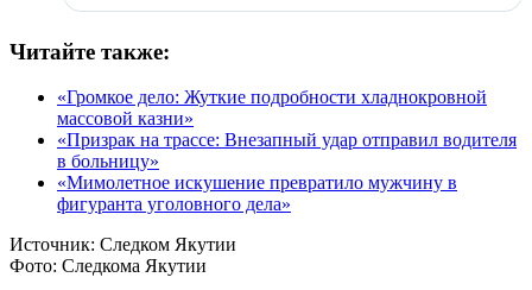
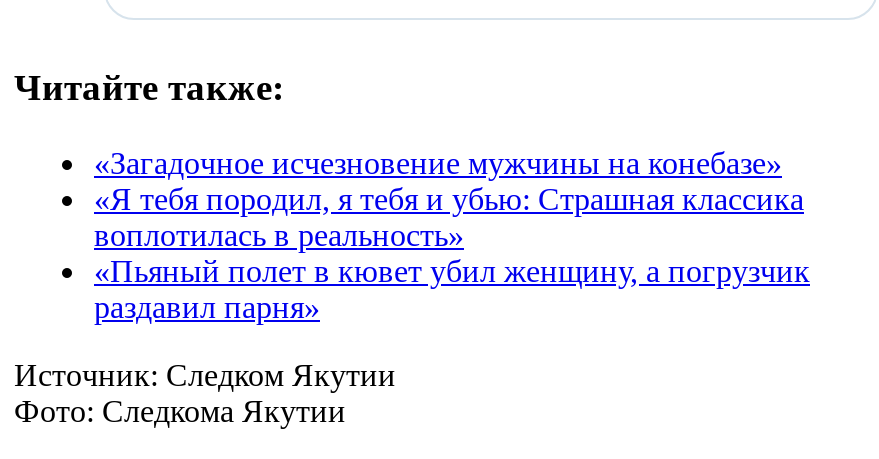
[57,87,517,214] «Громкое дело: Жуткие подробности хладнокровной | массовой казни» | «Призрак на трассе: Внезапный удар отправил водителя | в больницу» | «Мимолетное искушение превратило мужчину в | фигуранта уголовного дела» -> [94,146,810,324] «Загадочное исчезновение мужчины на конебазе» | «Я тебя породил, я тебя и убью: Страшная классика | воплотилась в реальность» | «Пьяный полет в кювет убил женщину, а погрузчик | раздавил парня»

